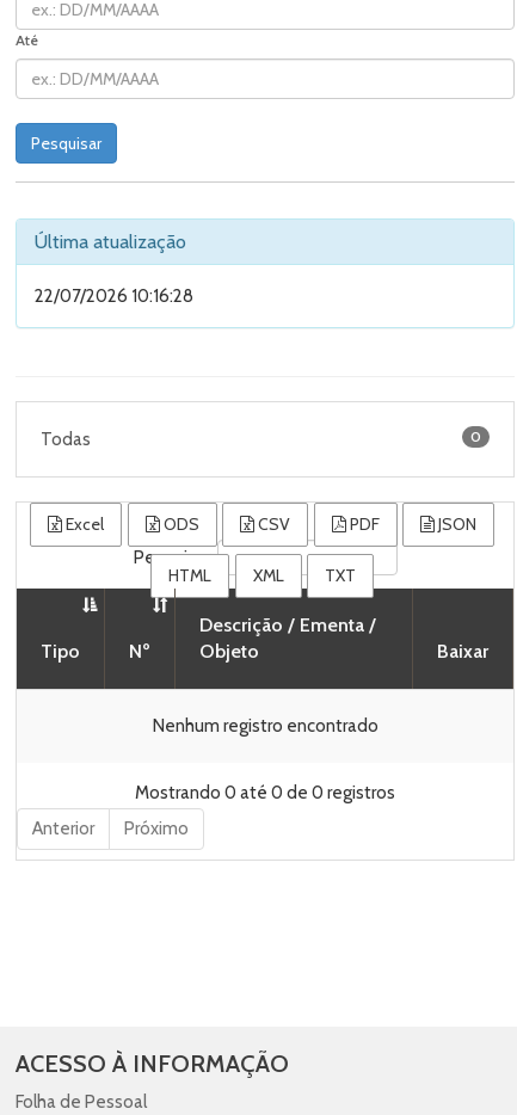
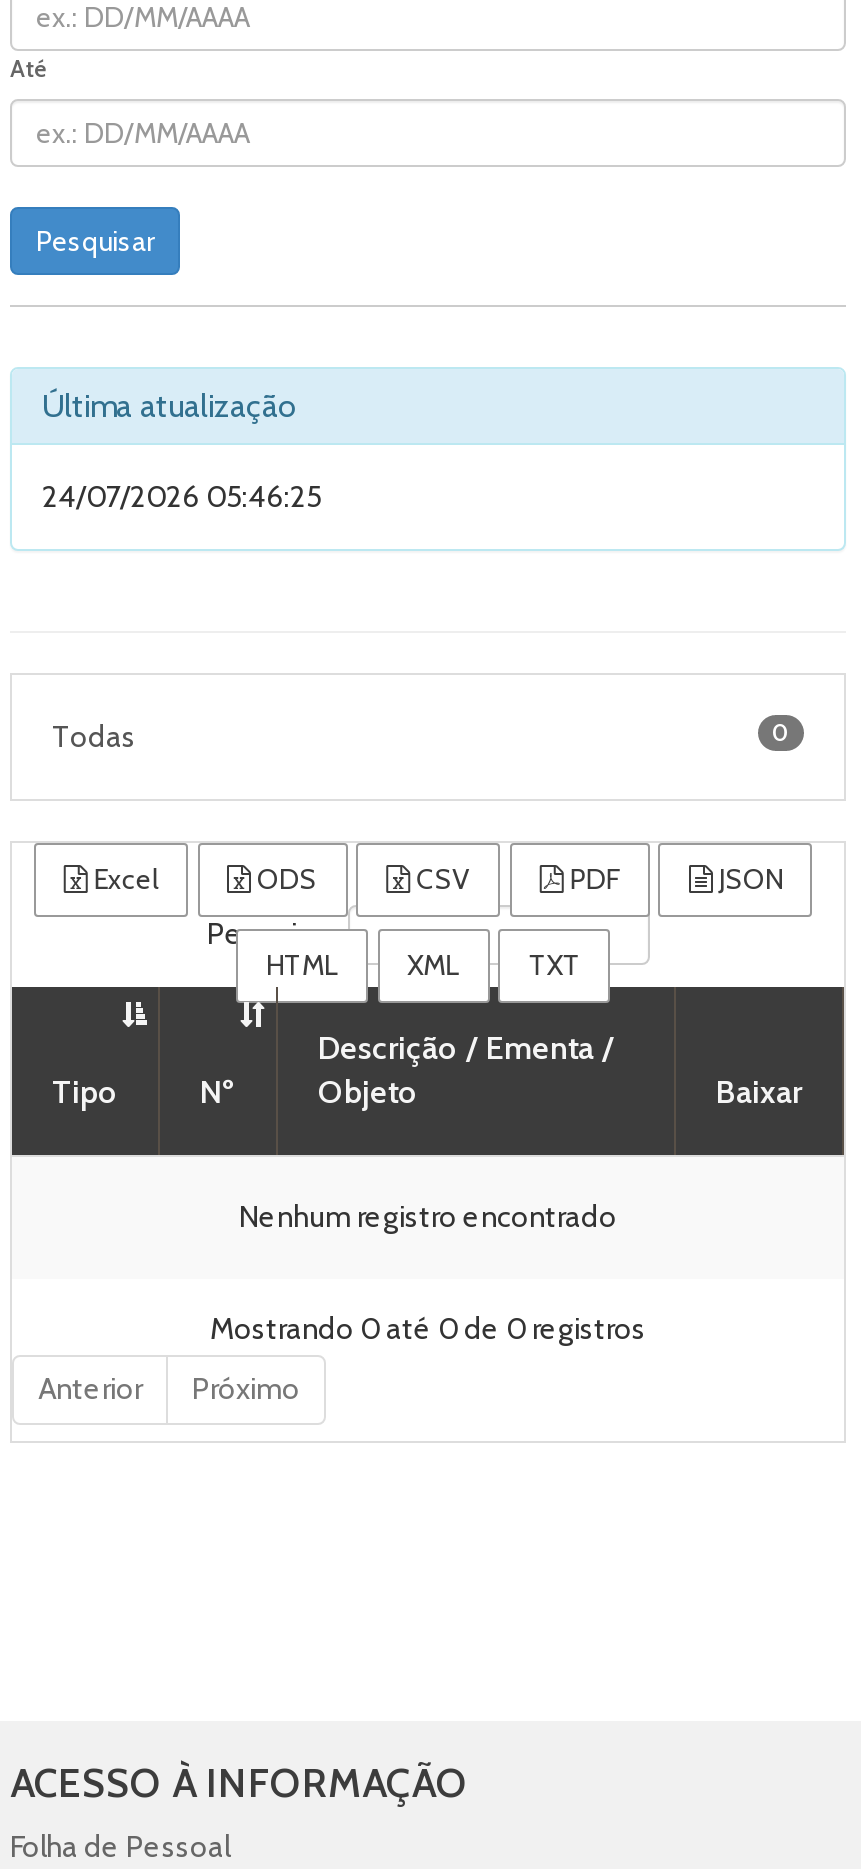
[35,285,193,307] 22/07/2026 10:16:28 -> [42,479,322,515] 24/07/2026 05:46:25

